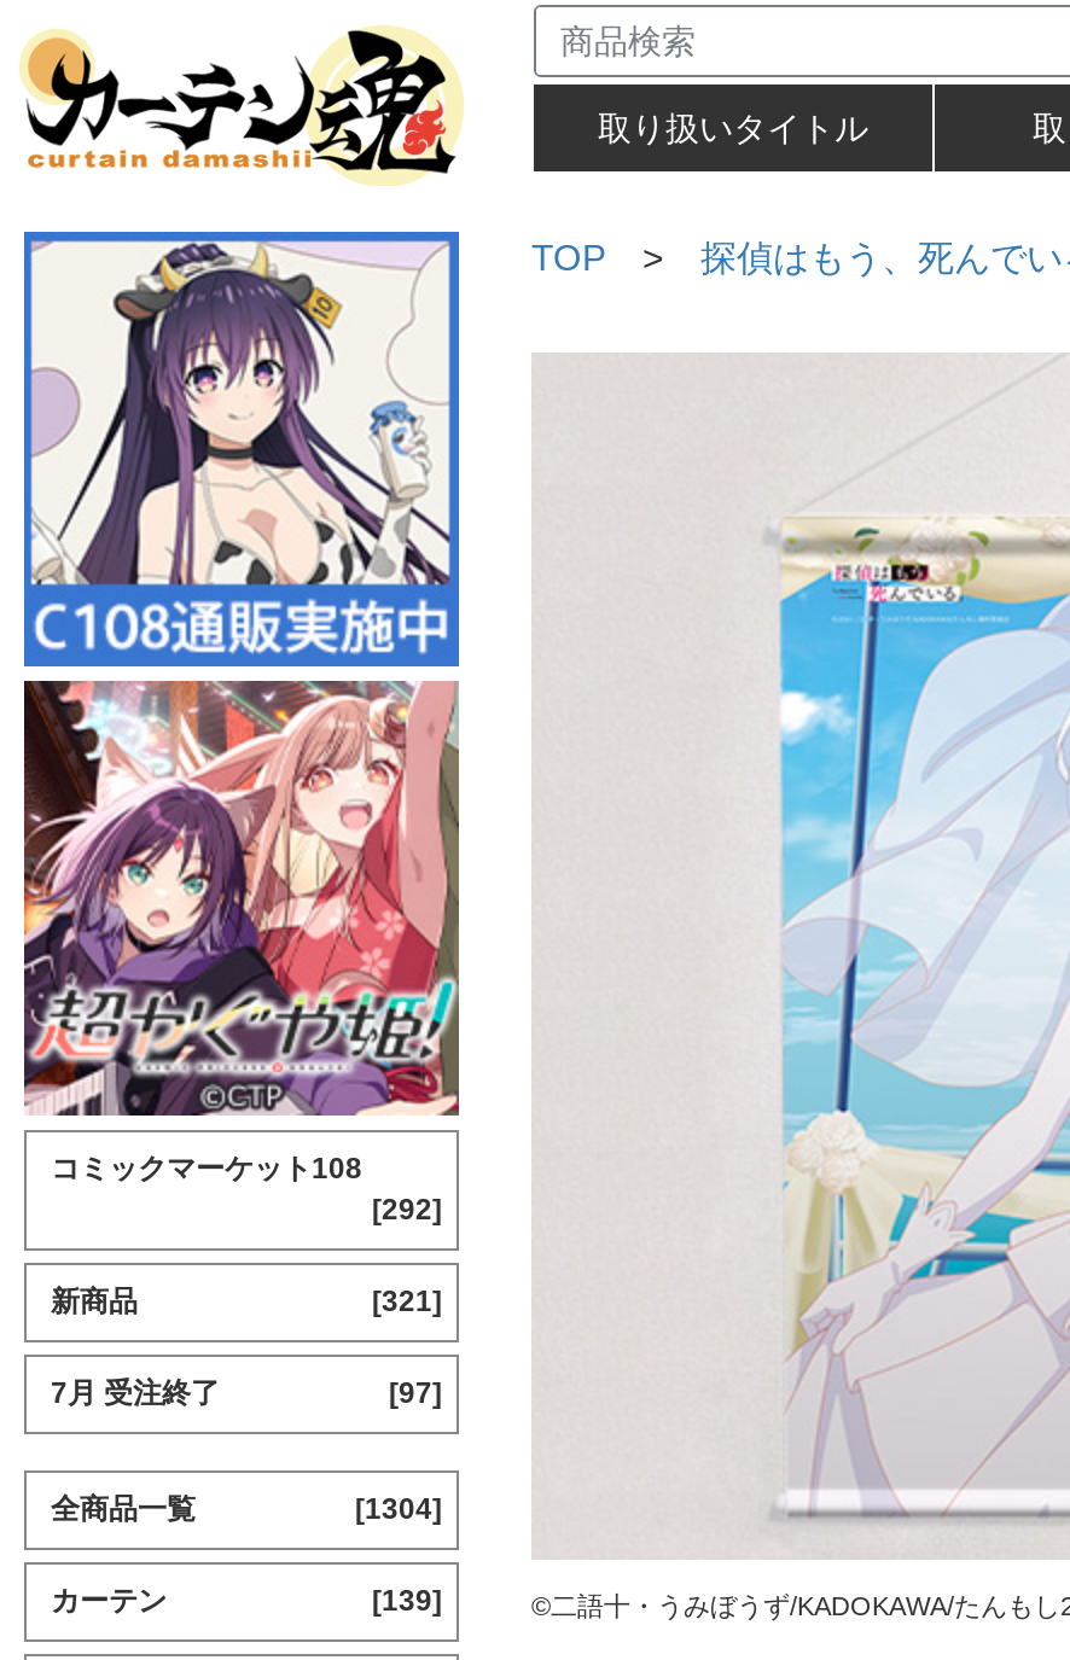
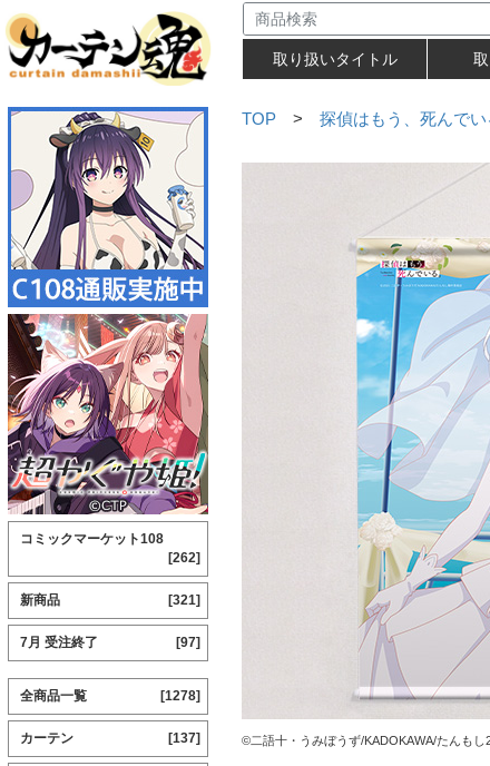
[372,1193,442,1227] [292] -> [168,550,200,566] [262]
[355,1492,442,1526] [1304] -> [160,688,200,704] [1278]
[372,1584,442,1618] [139] -> [168,730,200,746] [137]

